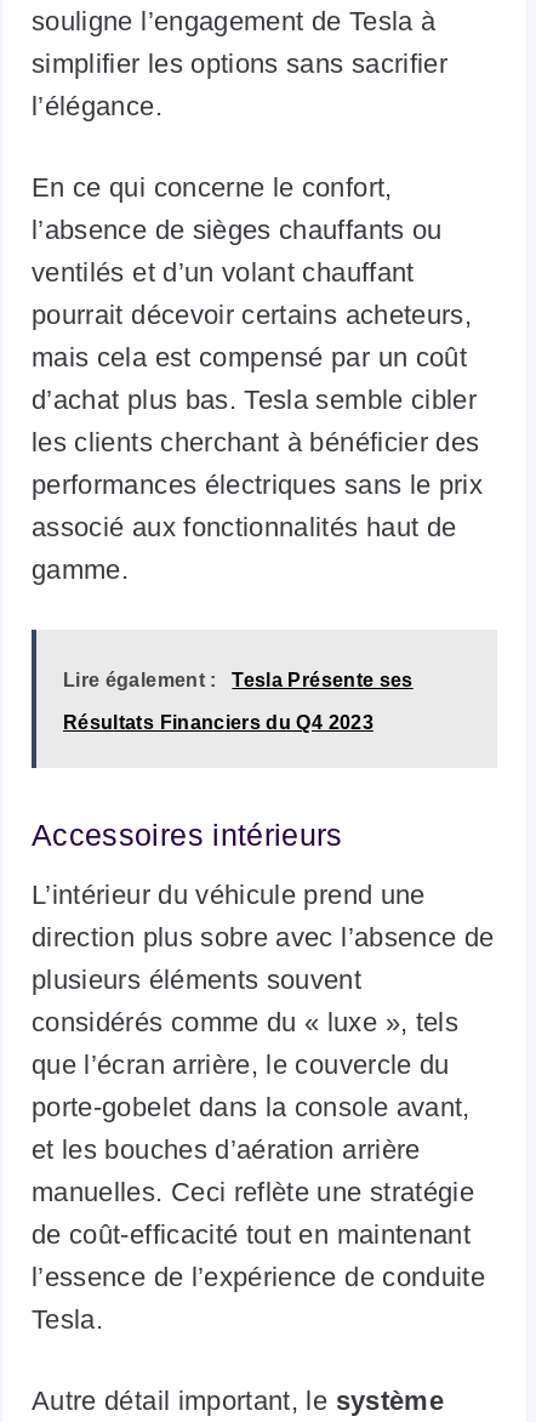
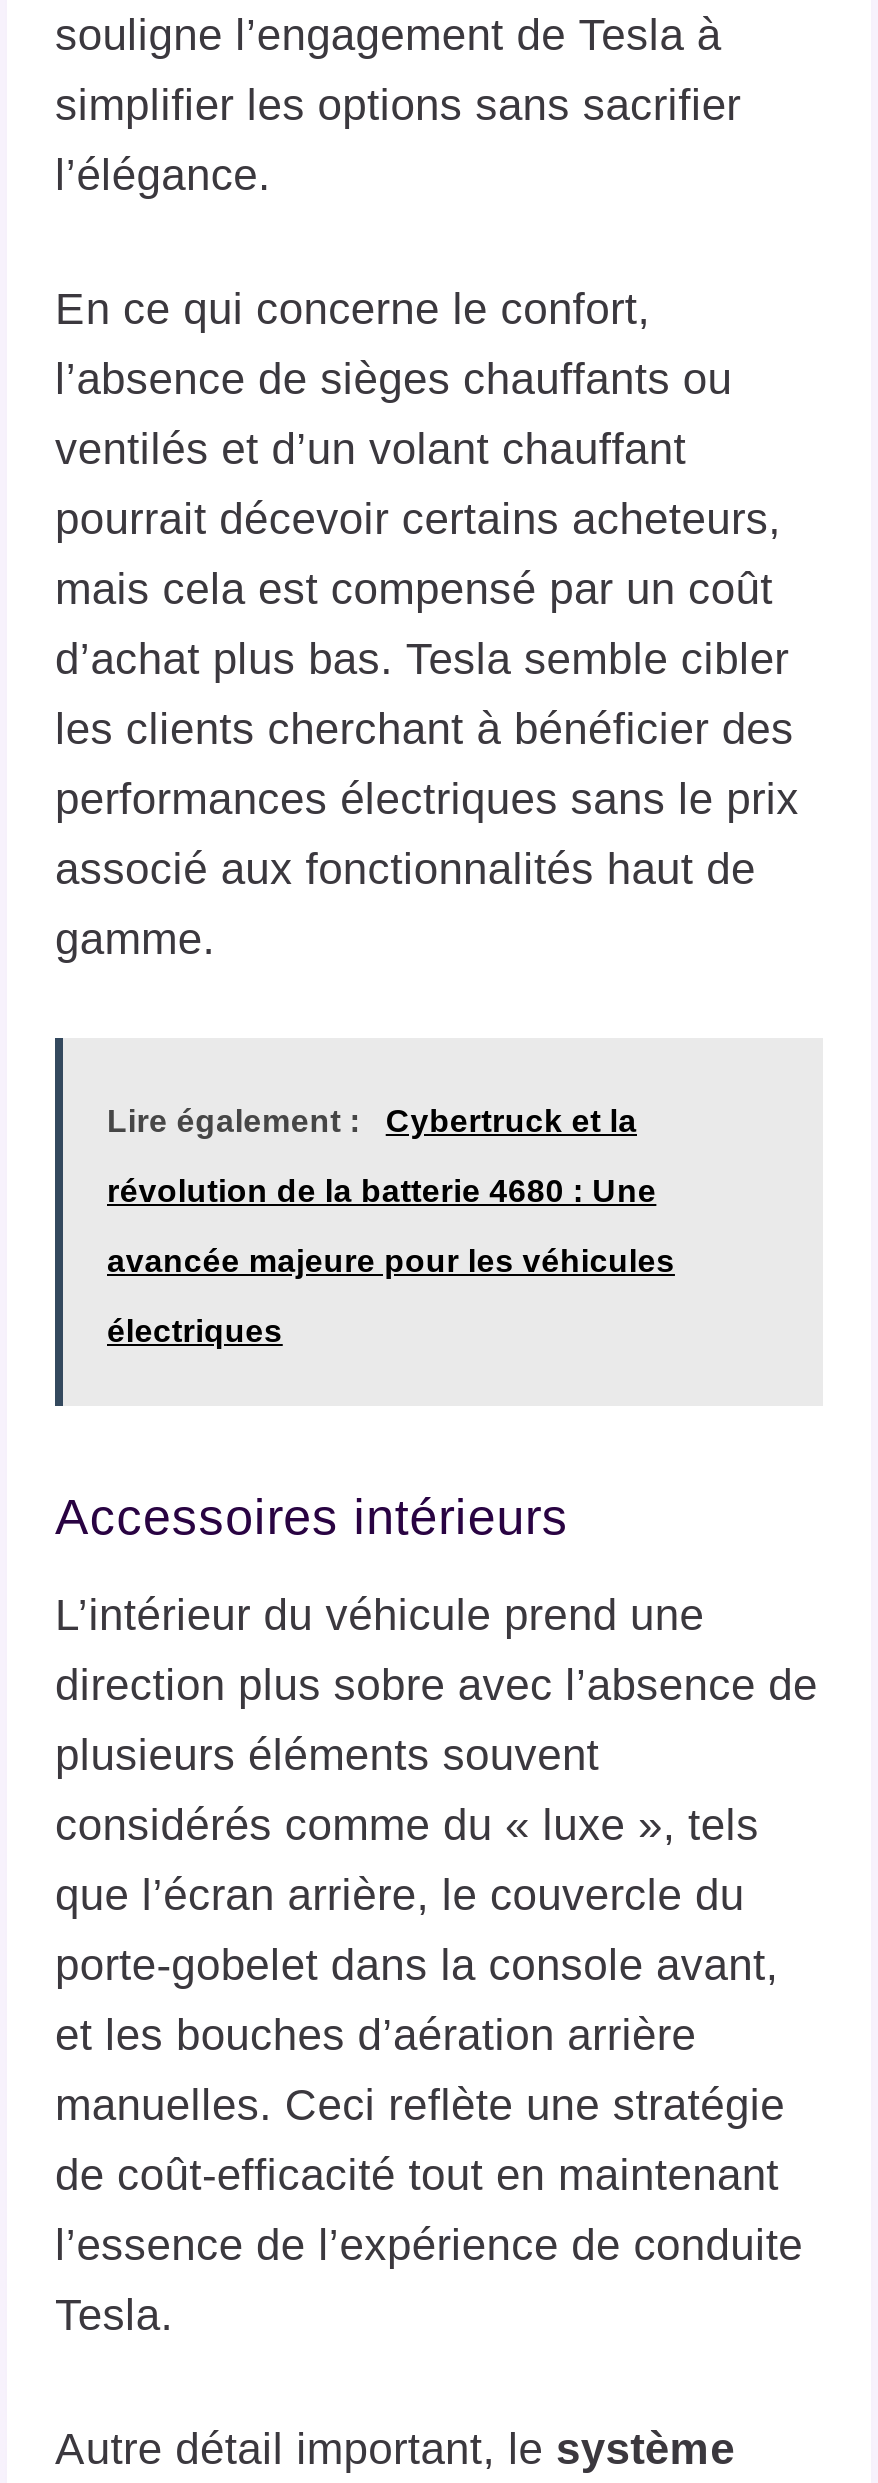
[63,670,413,733] Tesla Présente ses | Résultats Financiers du Q4 2023 -> [107,1104,675,1348] Cybertruck et la | révolution de la batterie 4680 : Une | avancée majeure pour les véhicules | électriques

